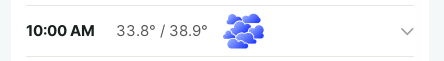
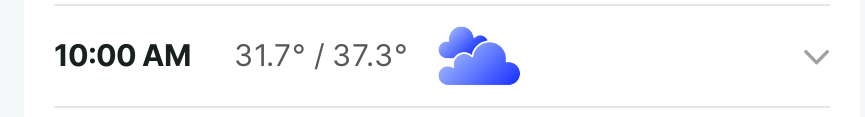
[26,13,265,50] [image] | 10:00 AM 33.8° / 38.9° -> [54,22,530,92] [image] | 10:00 AM 31.7° / 37.3°

